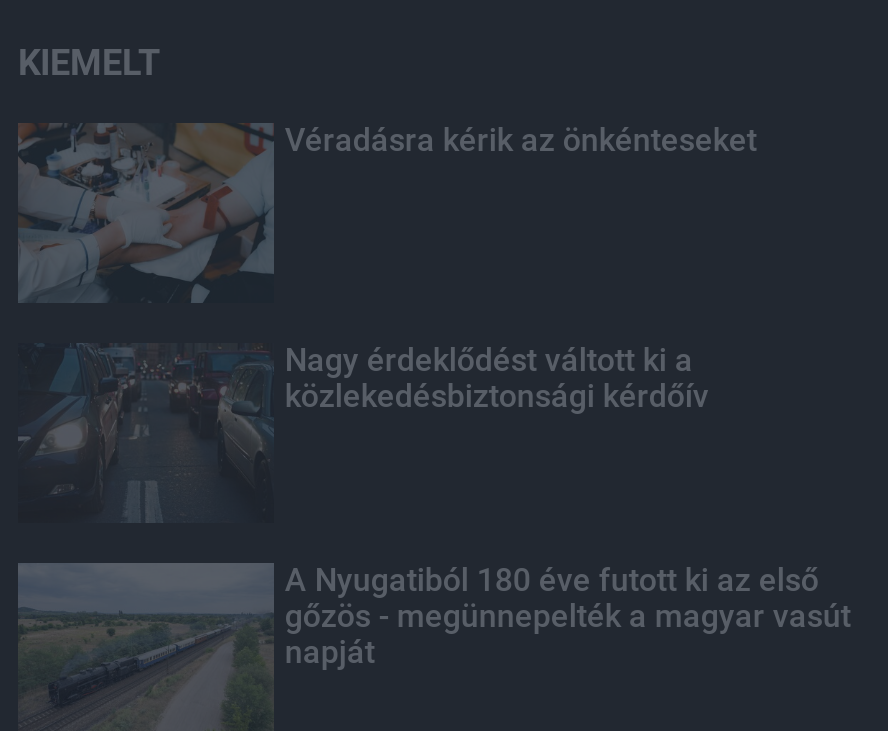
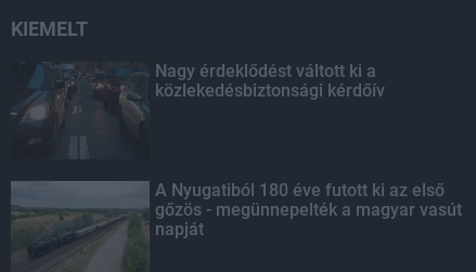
[16,121,757,303] [image] | Véradásra kérik az önkénteseket -> none

